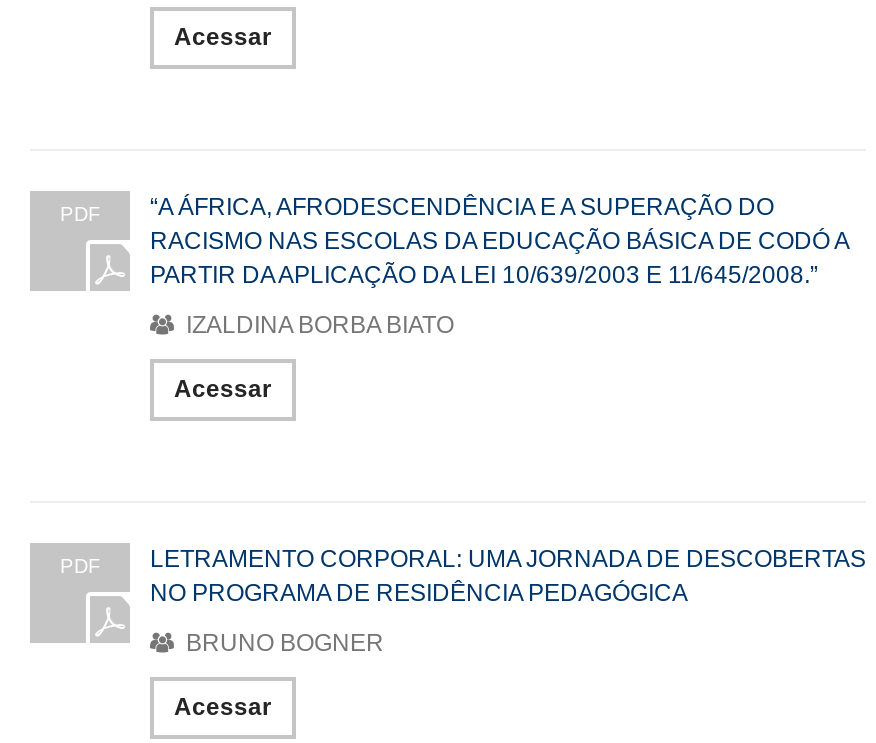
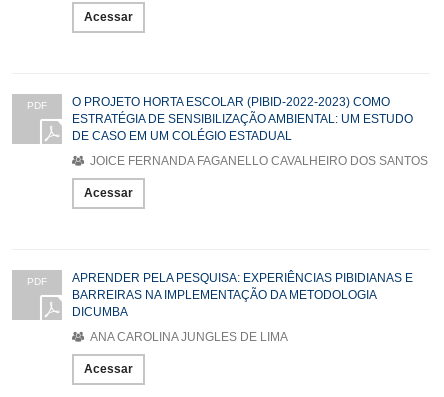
[150,192,848,288] “A ÁFRICA, AFRODESCENDÊNCIA E A SUPERAÇÃO DO | RACISMO NAS ESCOLAS DA EDUCAÇÃO BÁSICA DE CODÓ A | PARTIR DA APLICAÇÃO DA LEI 10/639/2003 E 11/645/2008.” -> [72,95,413,143] O PROJETO HORTA ESCOLAR (PIBID-2022-2023) COMO | ESTRATÉGIA DE SENSIBILIZAÇÃO AMBIENTAL: UM ESTUDO | DE CASO EM UM COLÉGIO ESTADUAL
[180,310,454,338] IZALDINA BORBA BIATO -> [87,154,428,168] JOICE FERNANDA FAGANELLO CAVALHEIRO DOS SANTOS
[150,544,866,606] LETRAMENTO CORPORAL: UMA JORNADA DE DESCOBERTAS | NO PROGRAMA DE RESIDÊNCIA PEDAGÓGICA -> [72,271,413,319] APRENDER PELA PESQUISA: EXPERIÊNCIAS PIBIDIANAS E | BARREIRAS NA IMPLEMENTAÇÃO DA METODOLOGIA | DICUMBA
[180,628,384,656] BRUNO BOGNER -> [87,330,288,344] ANA CAROLINA JUNGLES DE LIMA

